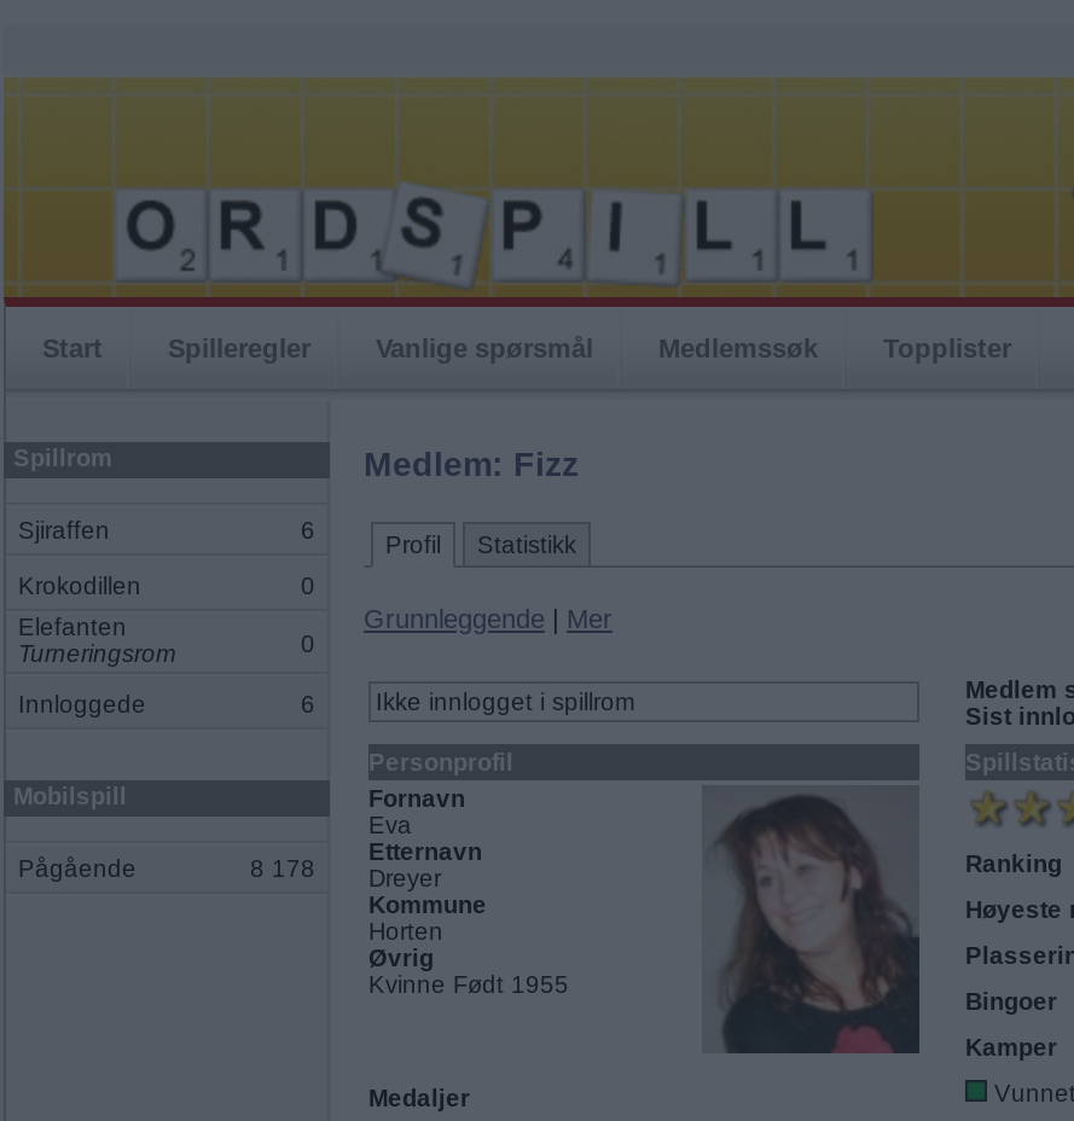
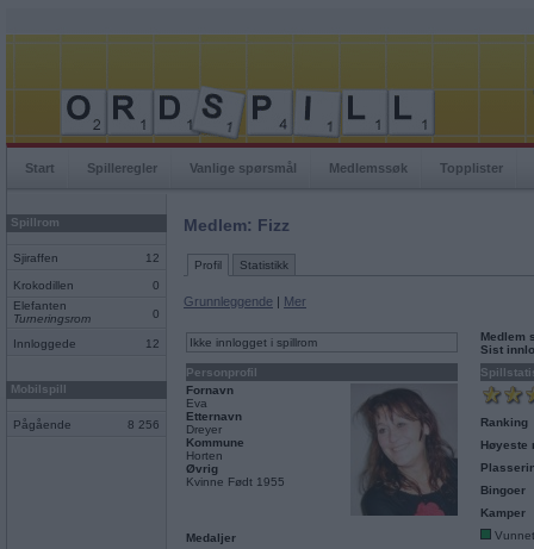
[301,517,315,544] 6 -> [145,251,160,264] 12
[301,691,315,718] 6 -> [145,337,160,350] 12
[250,855,441,891] 8 178 Dreyer -> [128,418,222,436] 8 256 Dreyer

